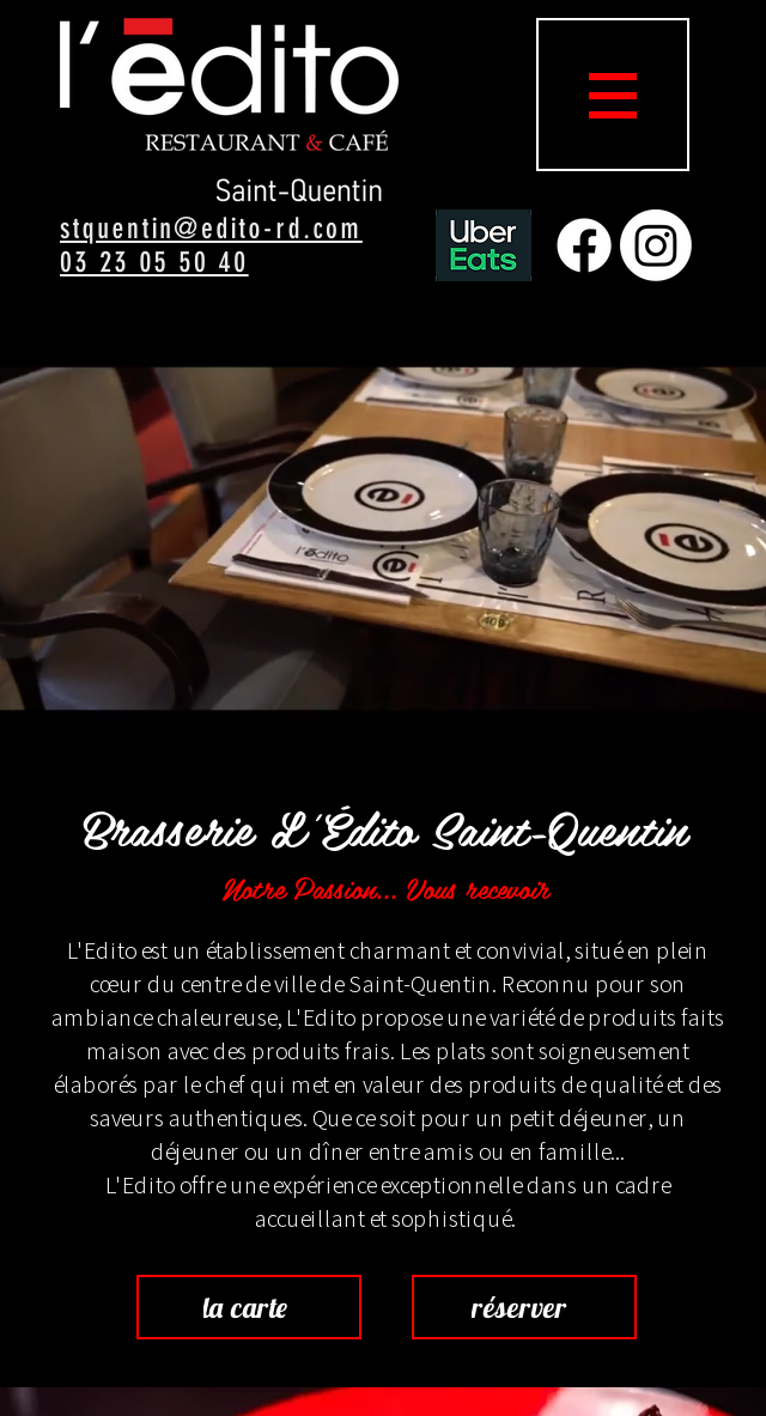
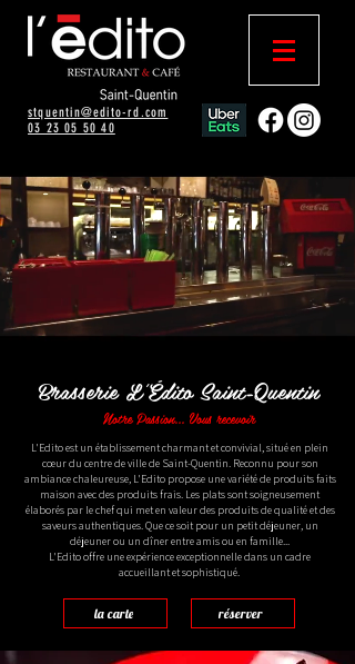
[7,365,759,710] [image] -> [3,176,352,335] [image]

